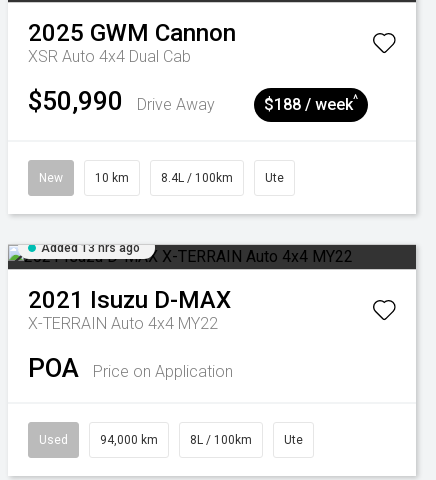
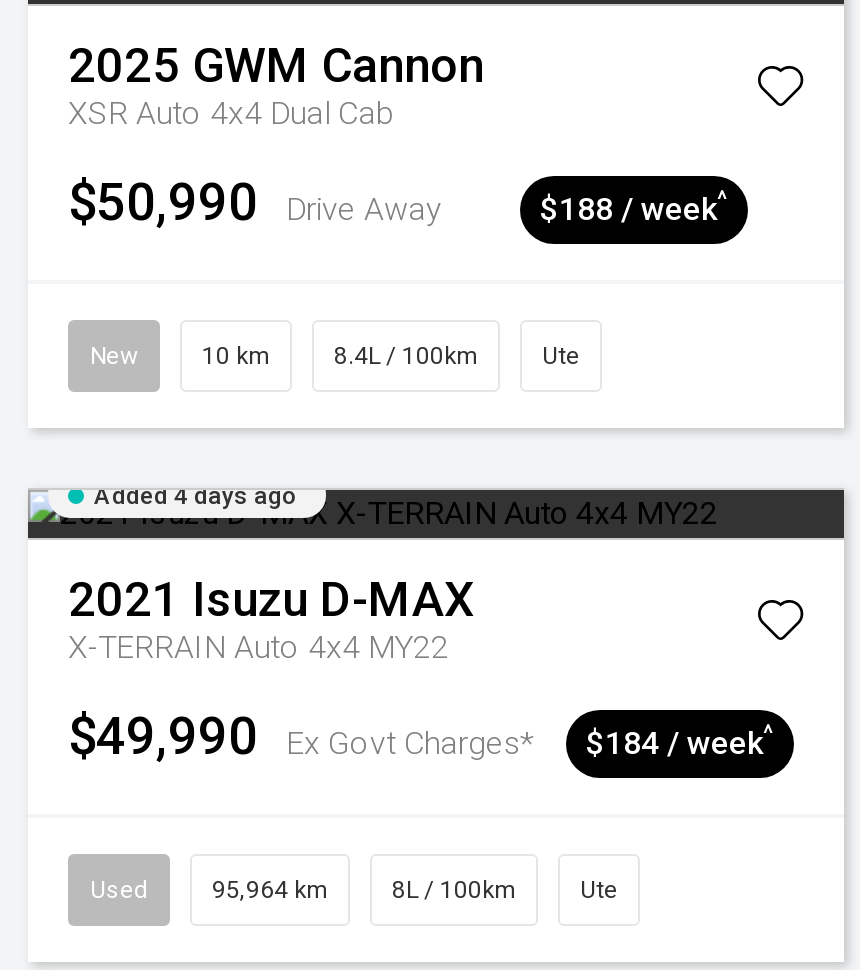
[41,241,140,255] Added 13 hrs ago -> [94,482,296,510] Added 4 days ago
[28,353,233,383] POA | Price on Application -> [68,706,773,766] $49,990 | Ex Govt Charges* | $184 / week^
[100,433,158,447] 94,000 km -> [212,876,328,904] 95,964 km

